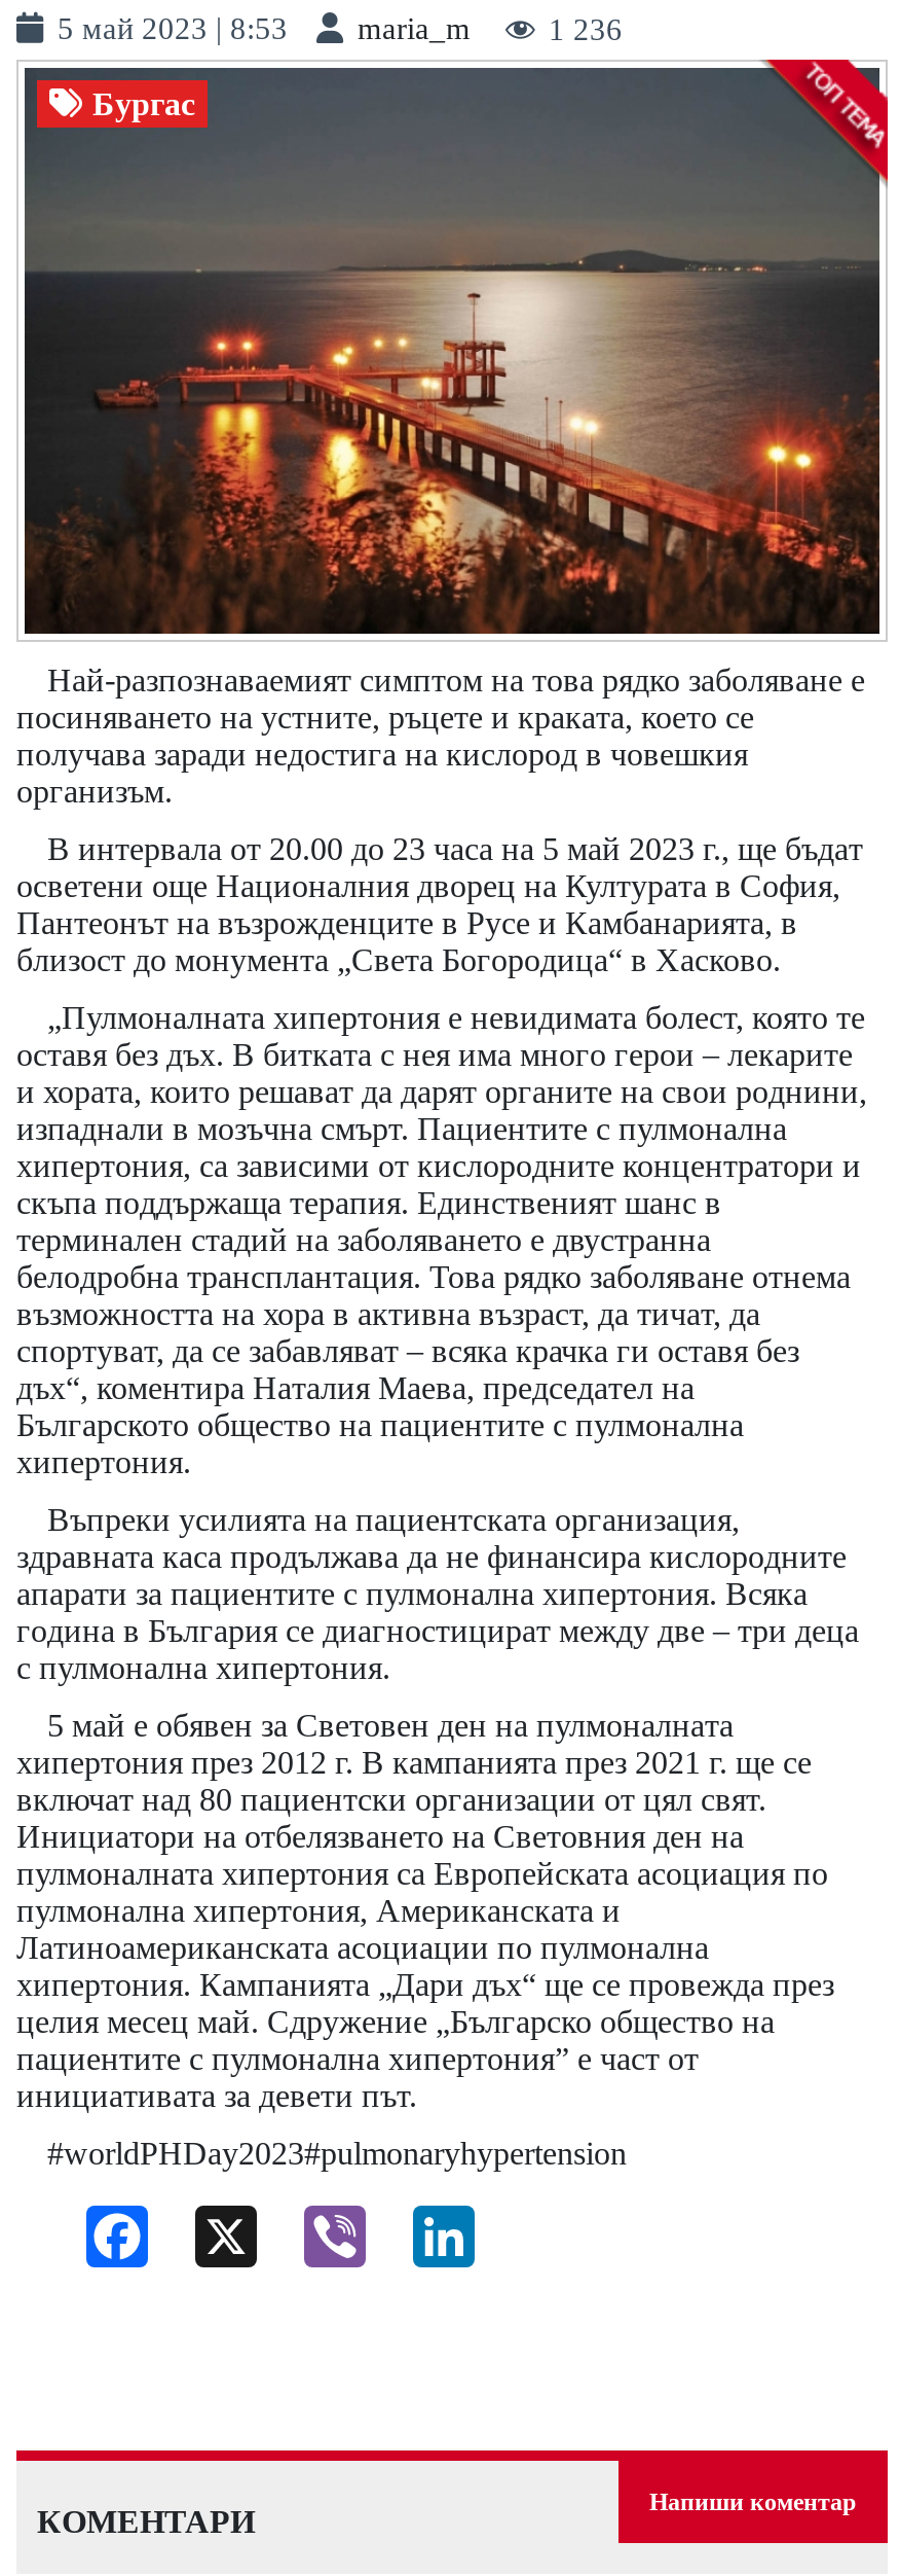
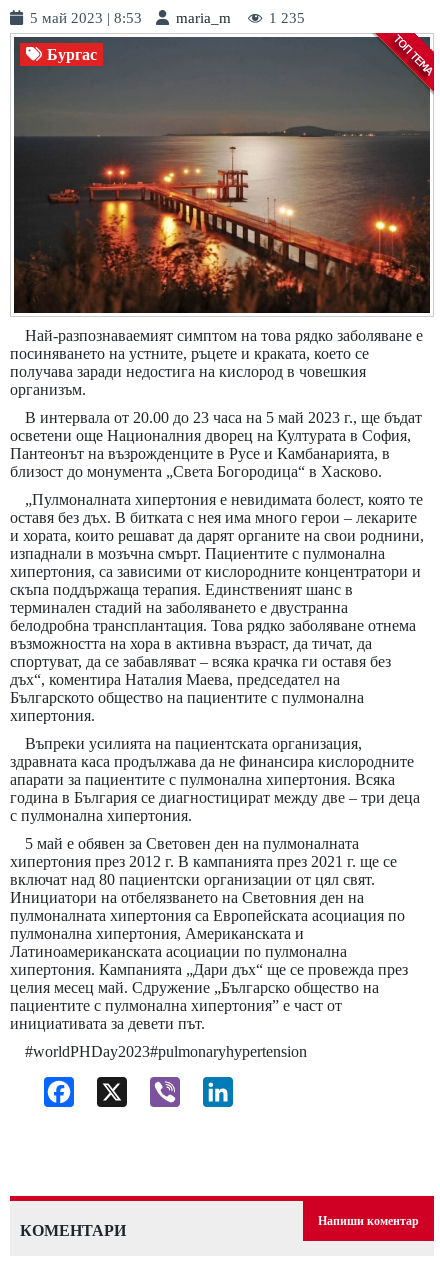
[549,13,623,46] 1 236 -> [269,10,305,26] 1 235

